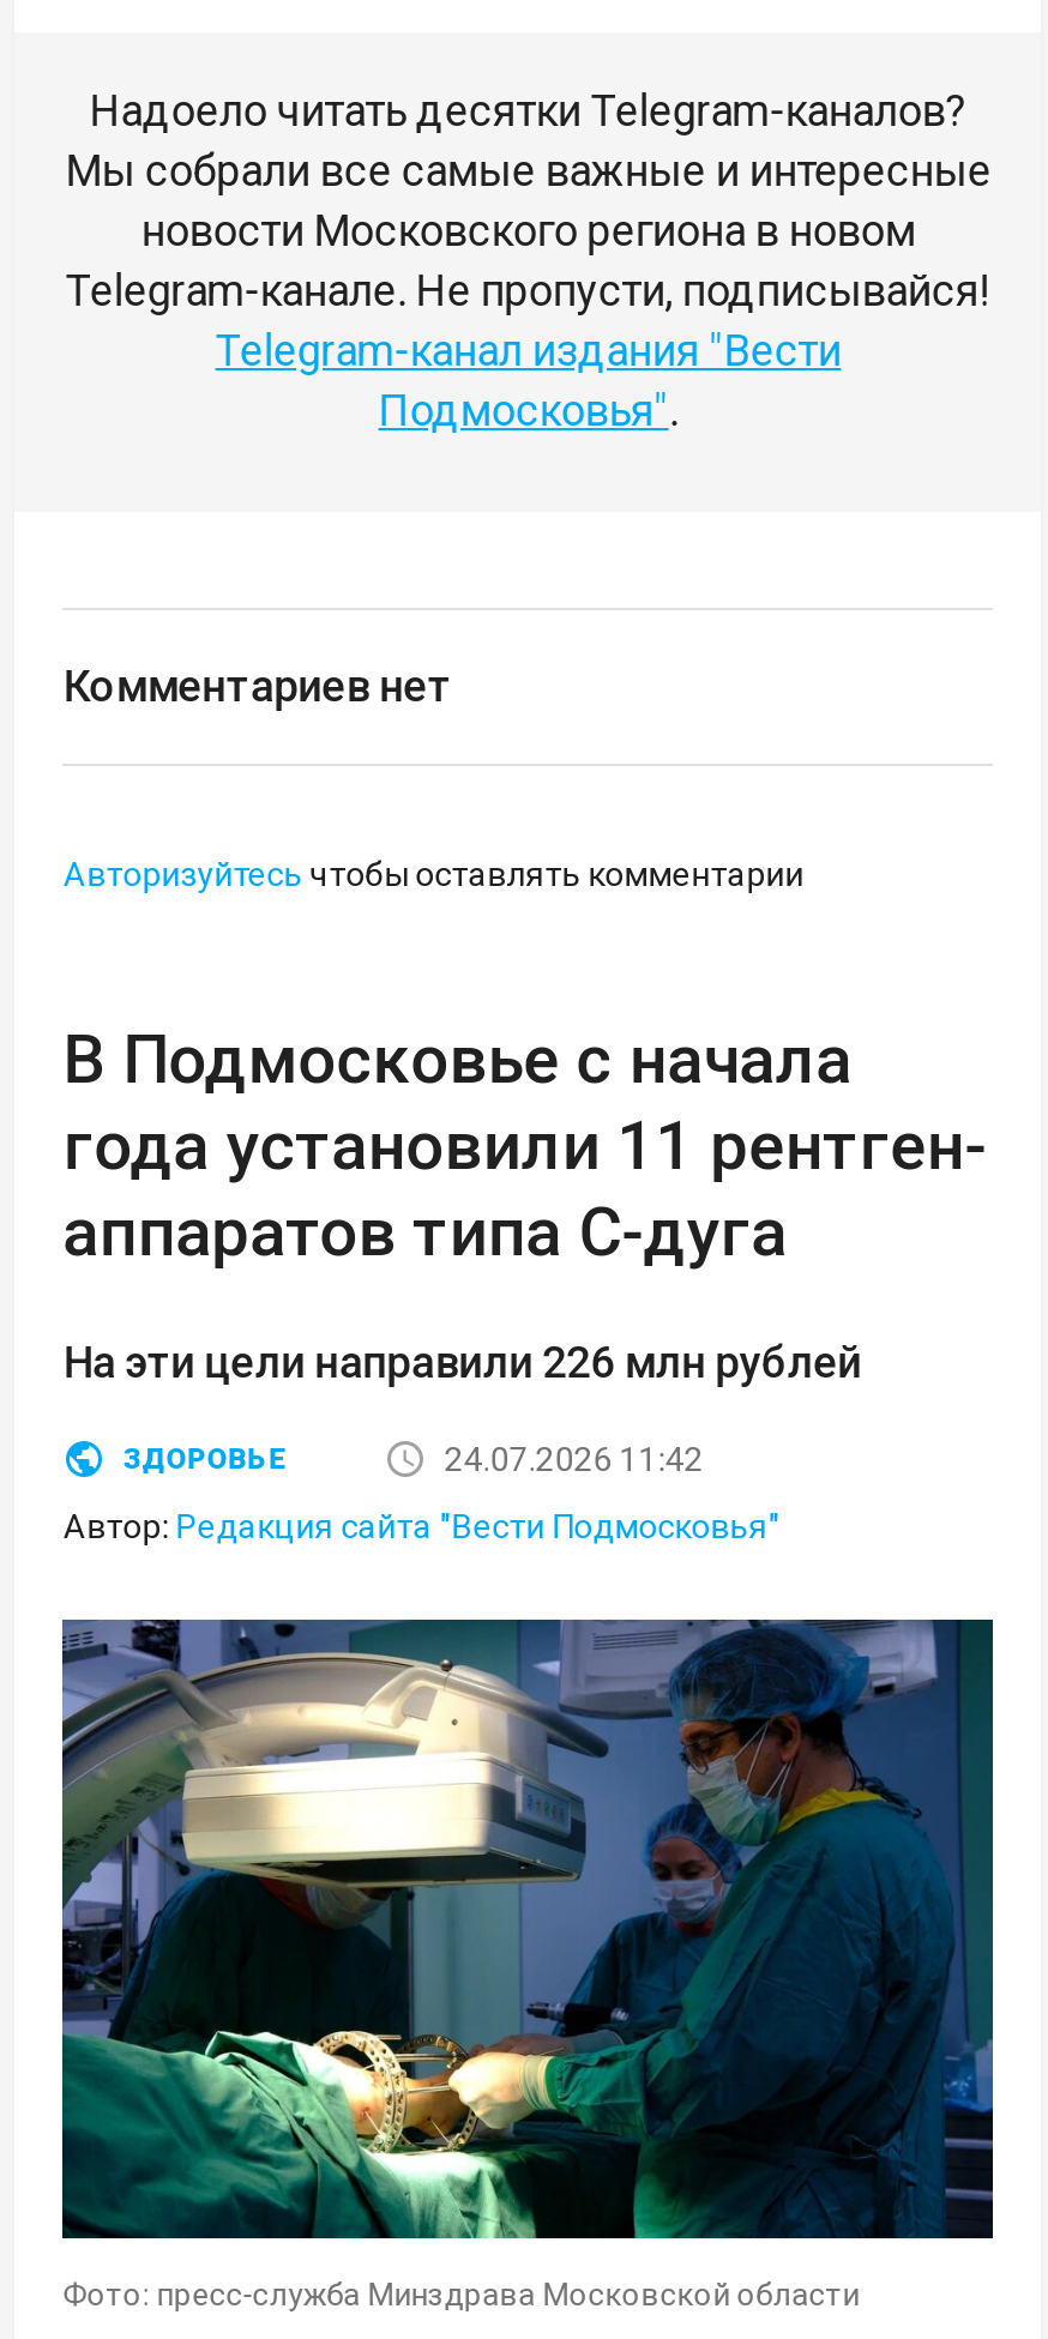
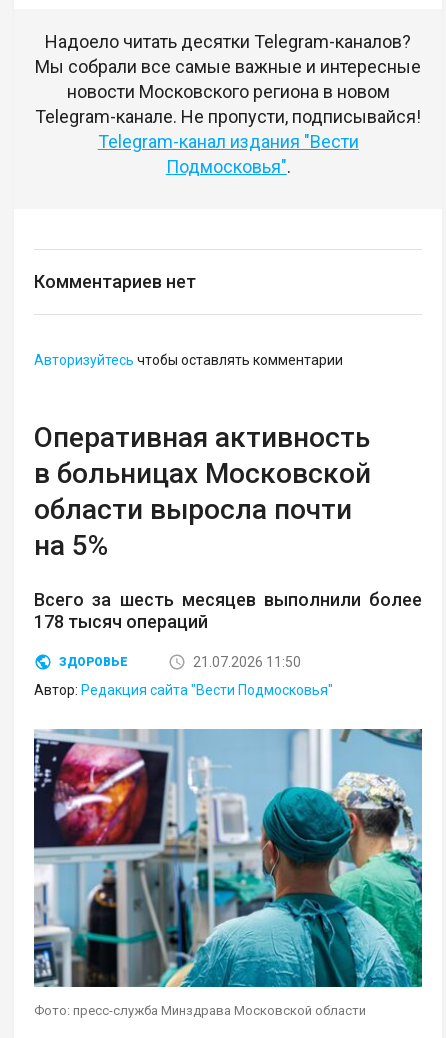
[63,1019,986,1271] В Подмосковье с начала | года установили 11 рентген- | аппаратов типа С-дуга -> [34,421,371,562] Оперативная активность | в больницах Московской | области выросла почти | на 5%
[63,1335,862,1386] На эти цели направили 226 млн рублей -> [34,589,422,632] Всего за шесть месяцев выполнили более | 178 тысяч операций
[444,1438,703,1477] 24.07.2026 11:42 -> [193,654,301,670] 21.07.2026 11:50
[60,1618,995,2242] [image] -> [33,728,423,988] [image]

